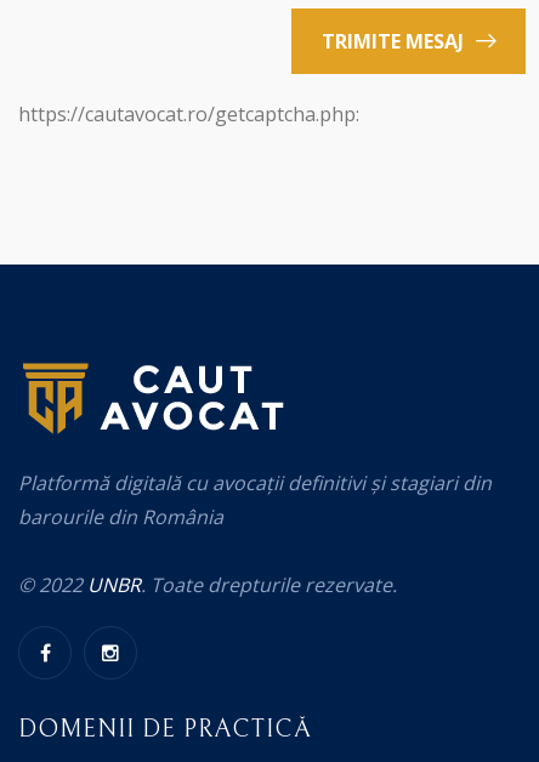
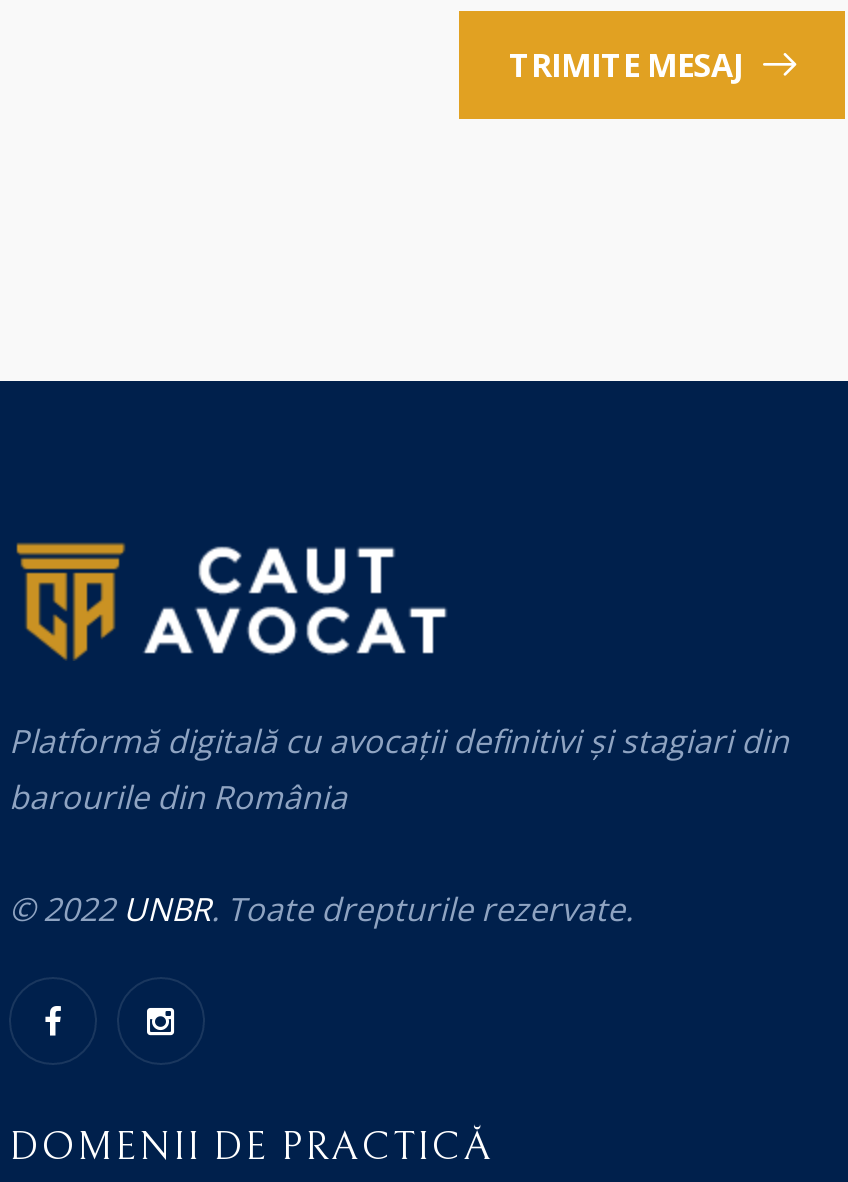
[18,101,359,127] https://cautavocat.ro/getcaptcha.php: -> none

